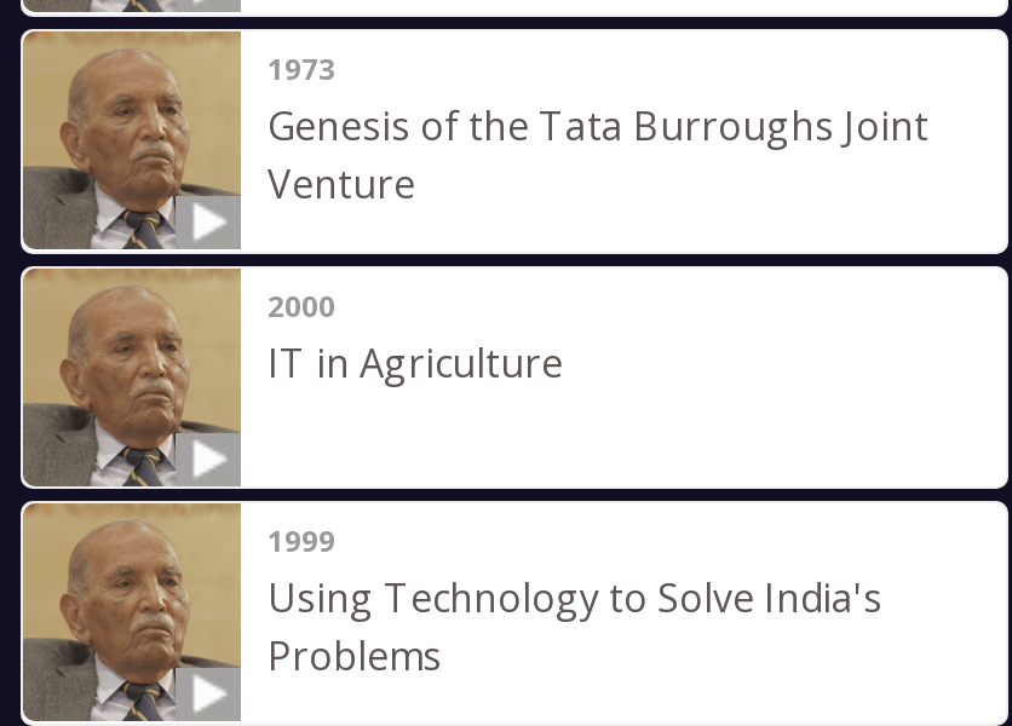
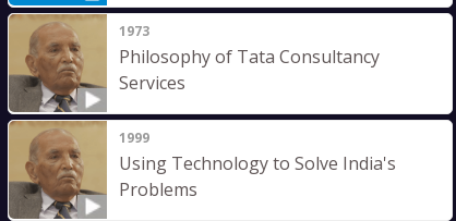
[268,99,928,390] Genesis of the Tata Burroughs Joint | Venture | 2000 | IT in Agriculture -> [119,45,380,95] Philosophy of Tata Consultancy | Services

